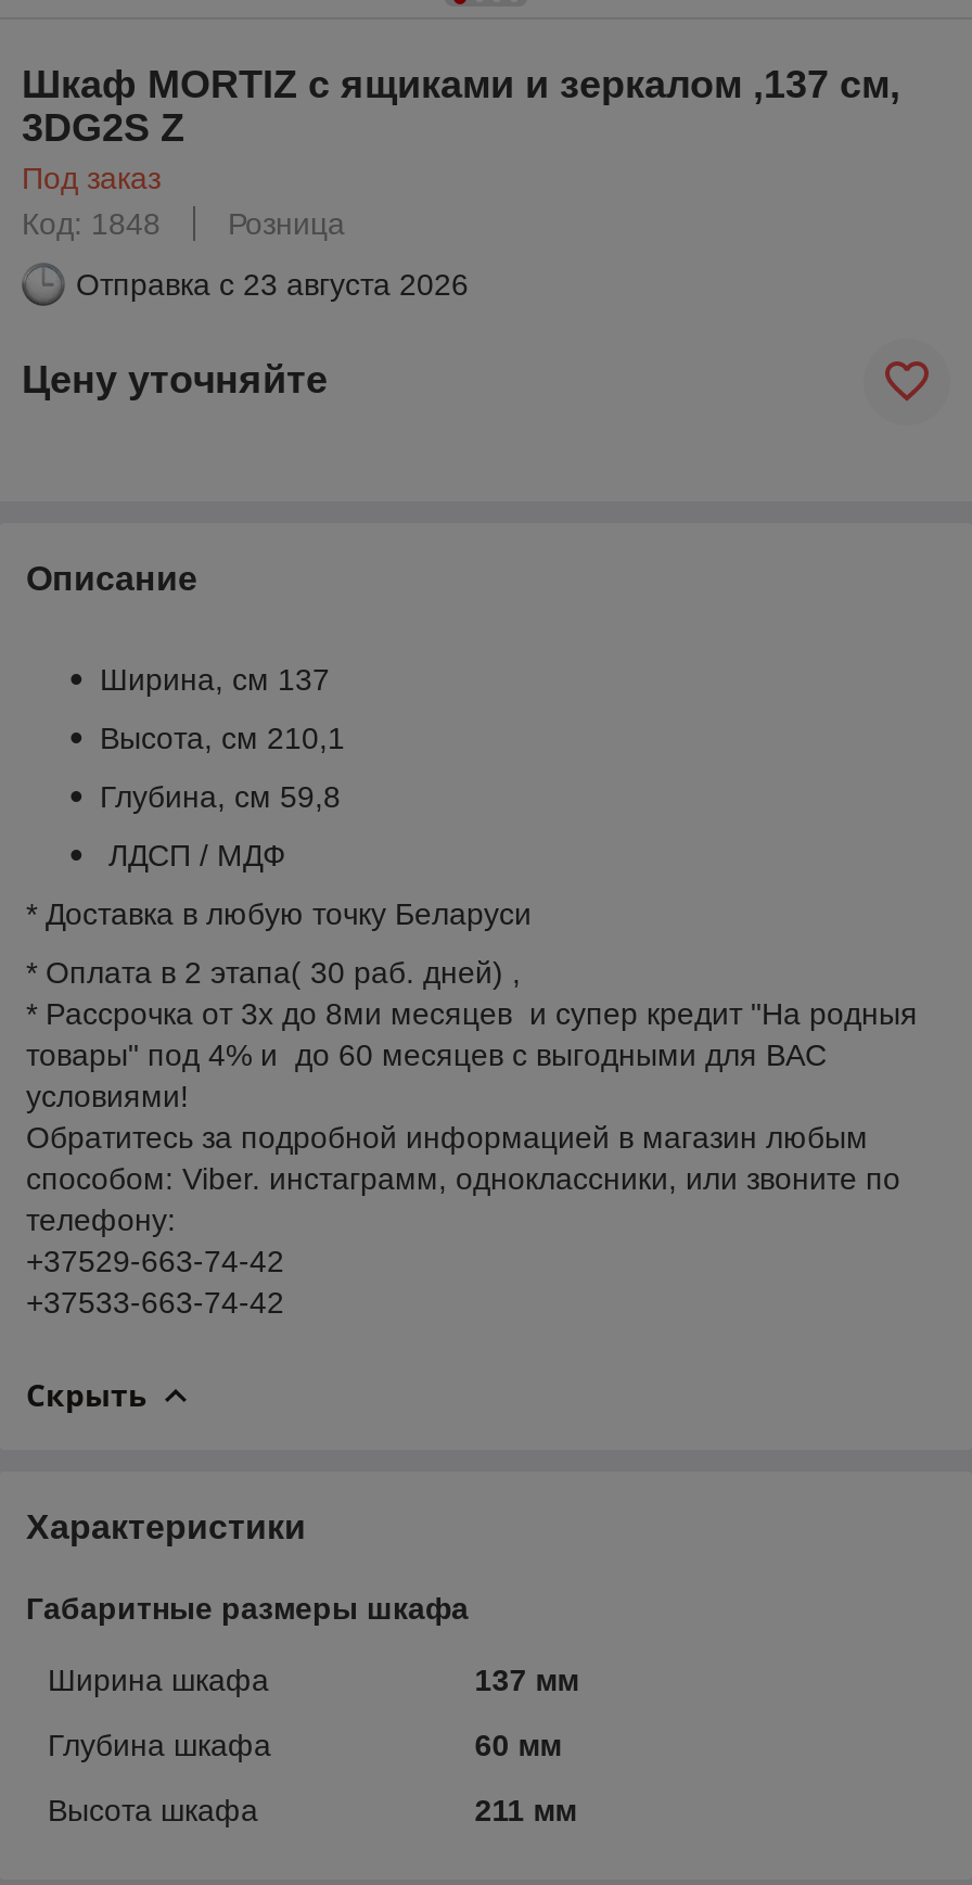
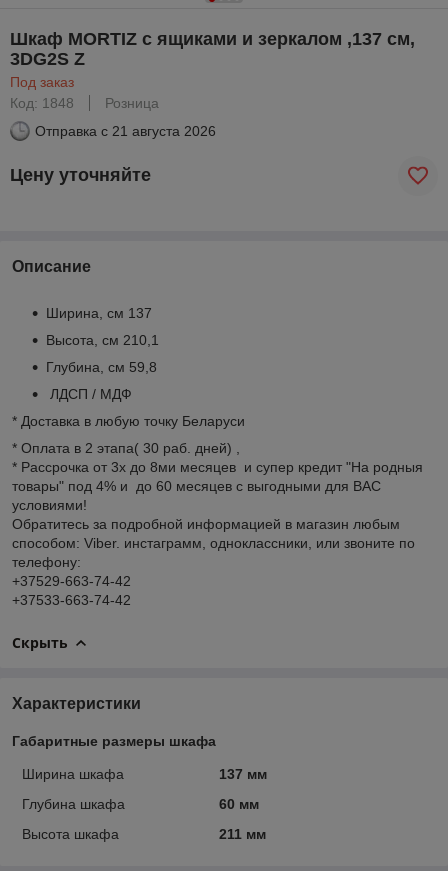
[76,267,469,301] Отправка с 23 августа 2026 -> [35,123,216,139] Отправка с 21 августа 2026

